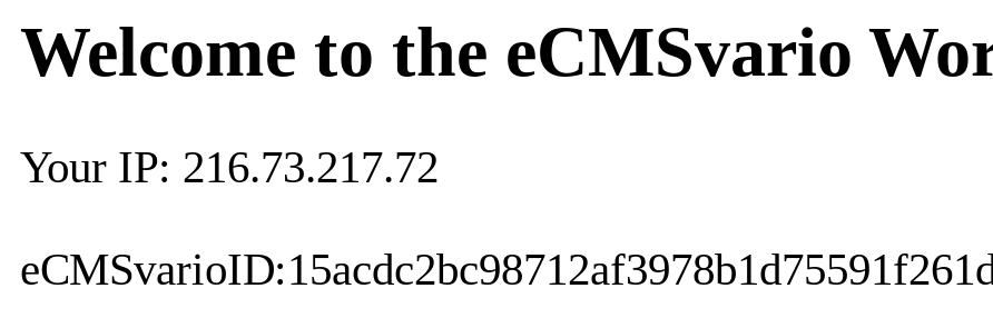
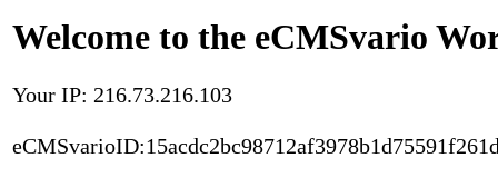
[20,142,439,191] Your IP: 216.73.217.72 -> [12,82,232,107] Your IP: 216.73.216.103

